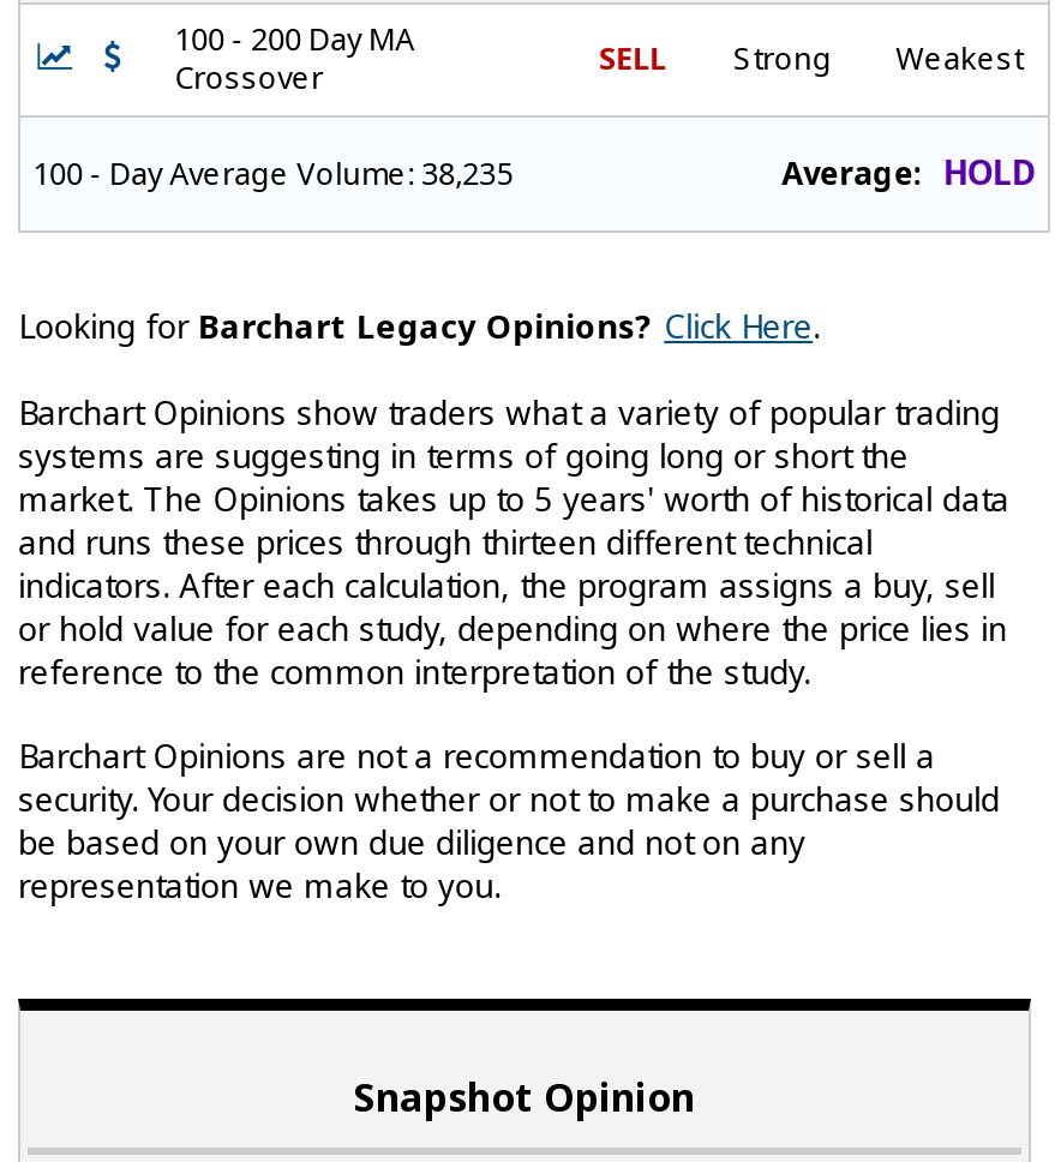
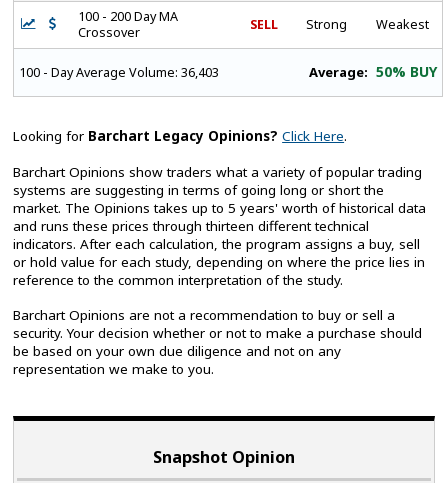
[33,150,1036,195] 100 - Day Average Volume: 38,235 | Average: HOLD -> [19,62,437,81] 100 - Day Average Volume: 36,403 | Average: 50% BUY

